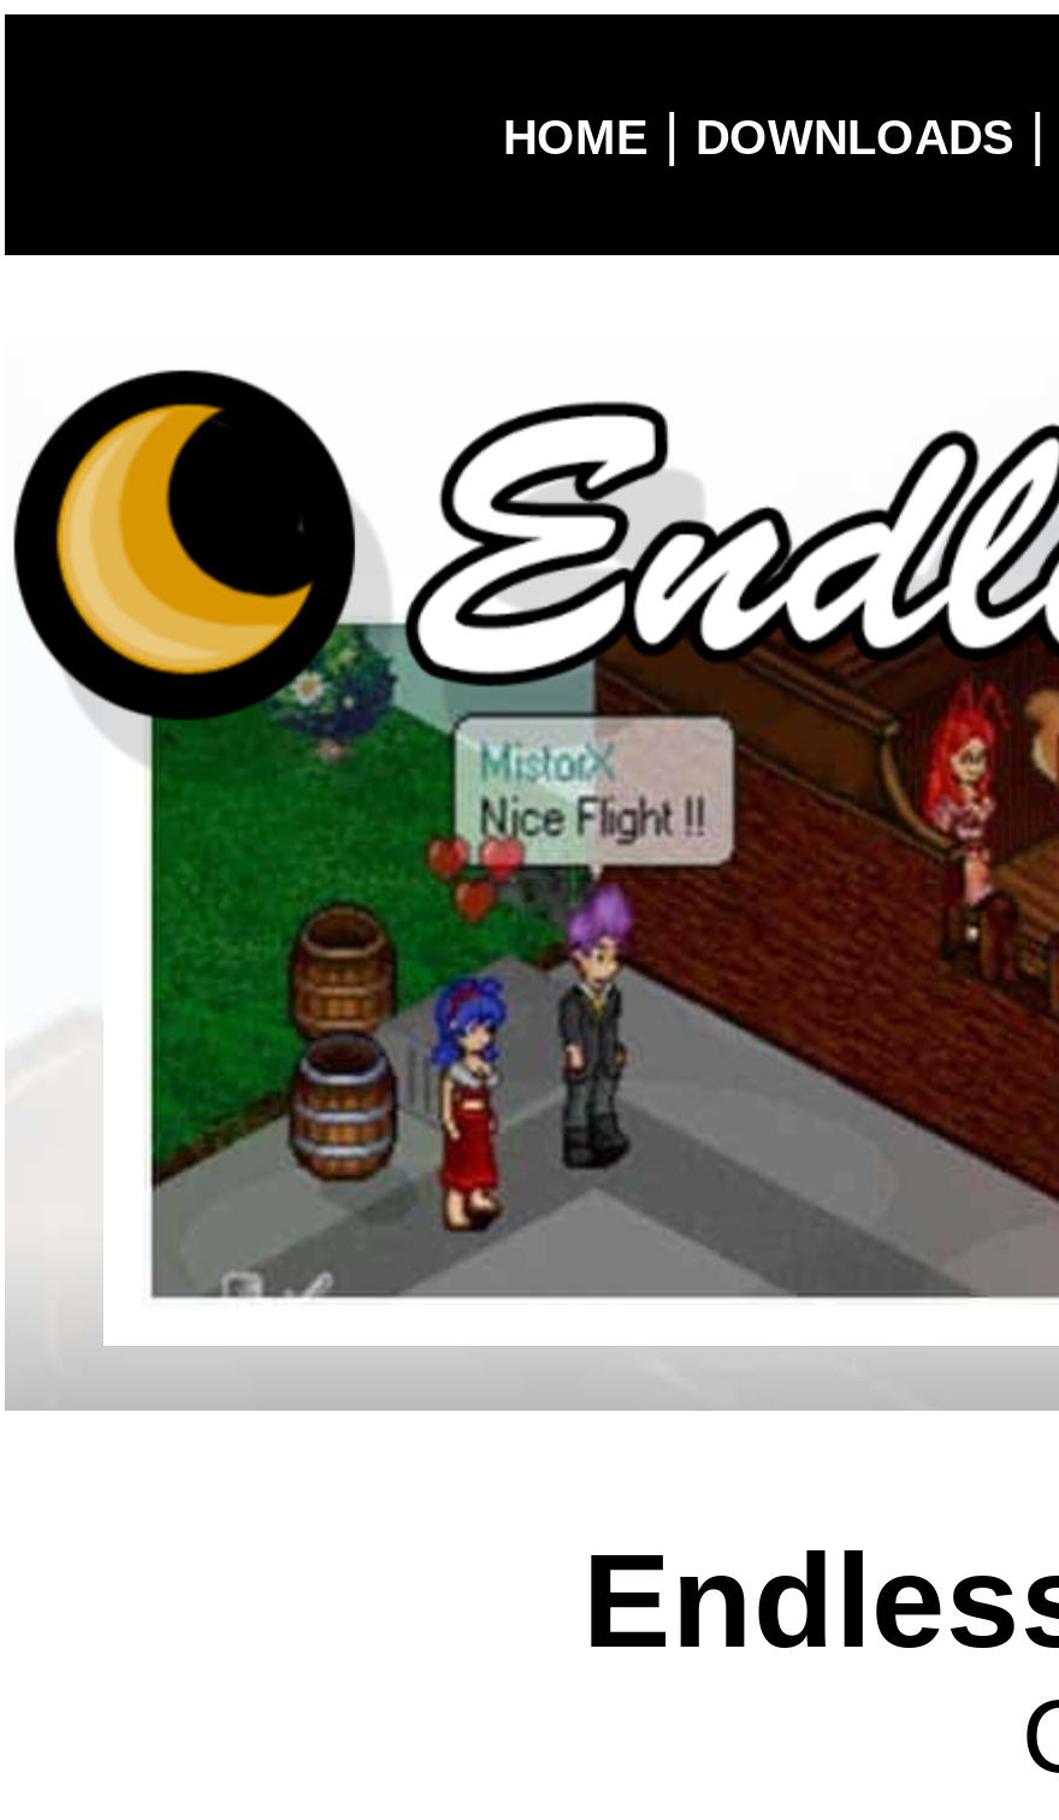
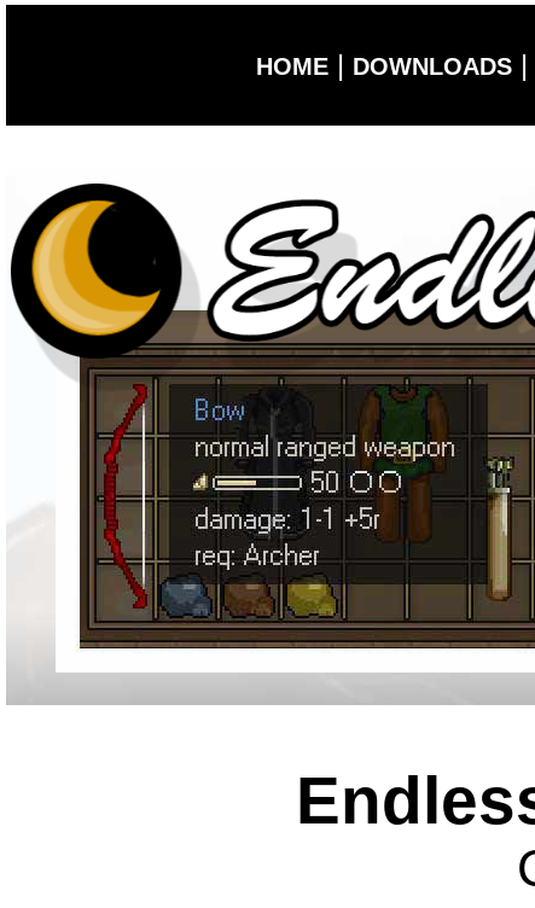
[149,624,1052,1300] [image] -> [78,312,531,648] [image]

